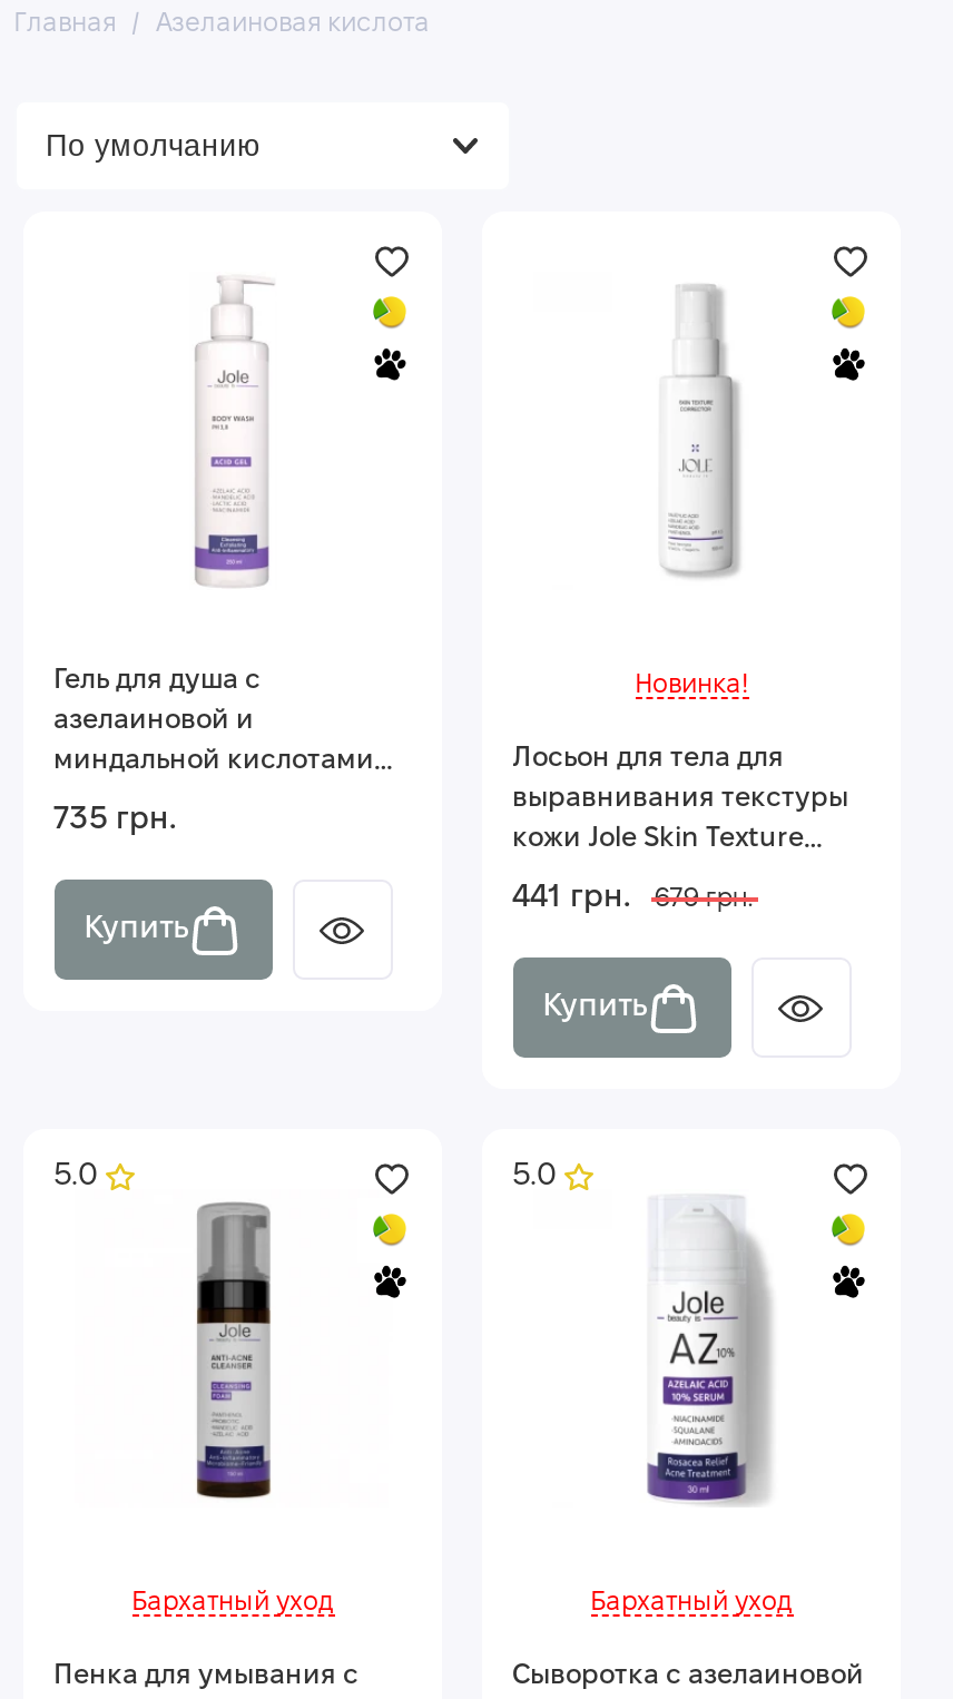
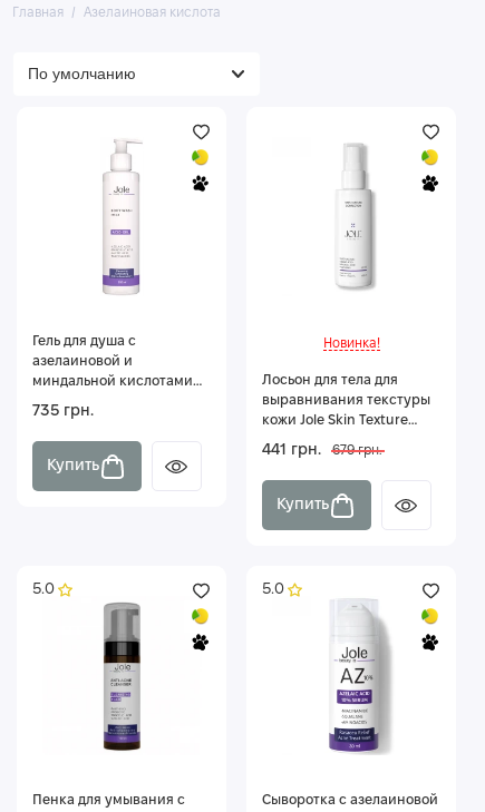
[131,1591,334,1615] Бархатный уход -> none
[590,1591,793,1615] Бархатный уход -> none

